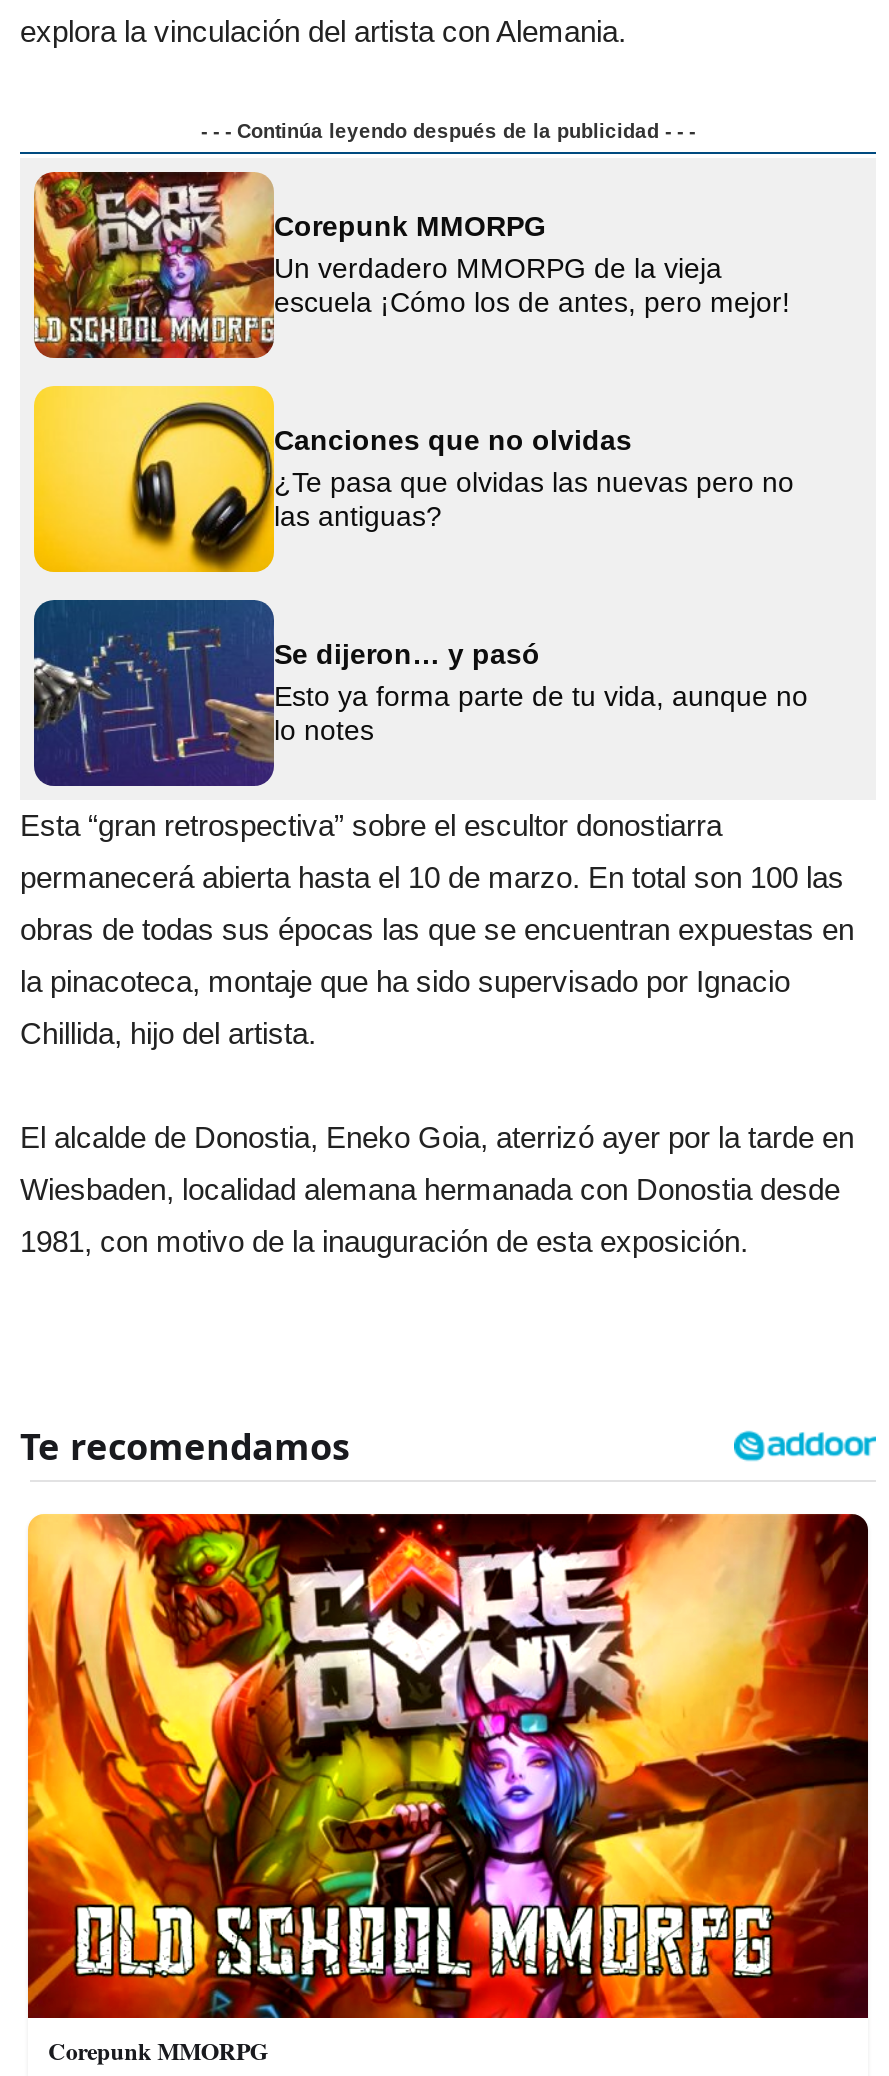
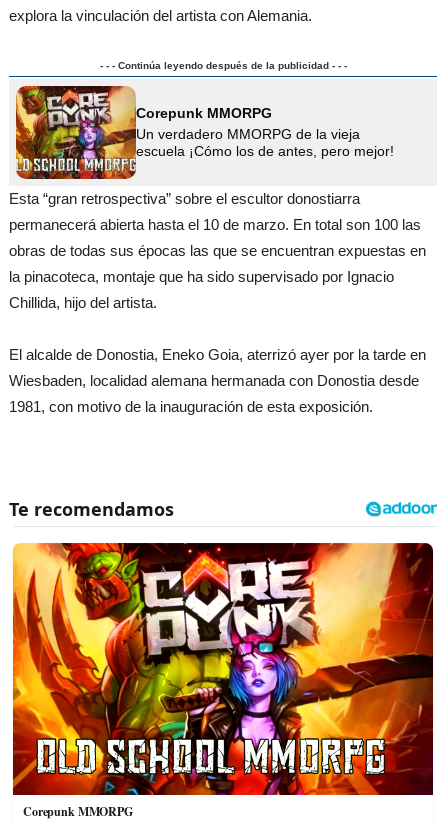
[32,384,794,574] [image] | Canciones que no olvidas | ¿Te pasa que olvidas las nuevas pero no | las antiguas? -> none
[32,598,808,788] [image] | Se dijeron… y pasó | Esto ya forma parte de tu vida, aunque no | lo notes -> none

